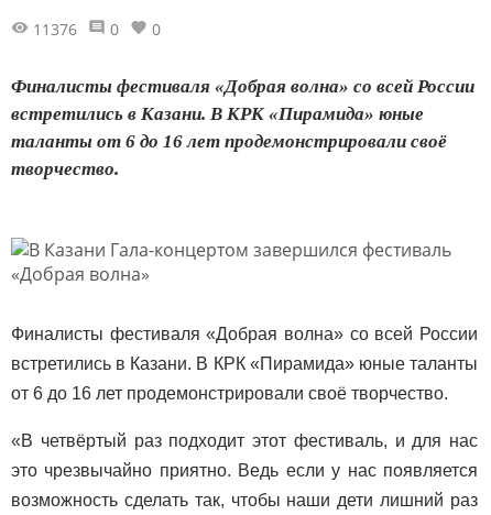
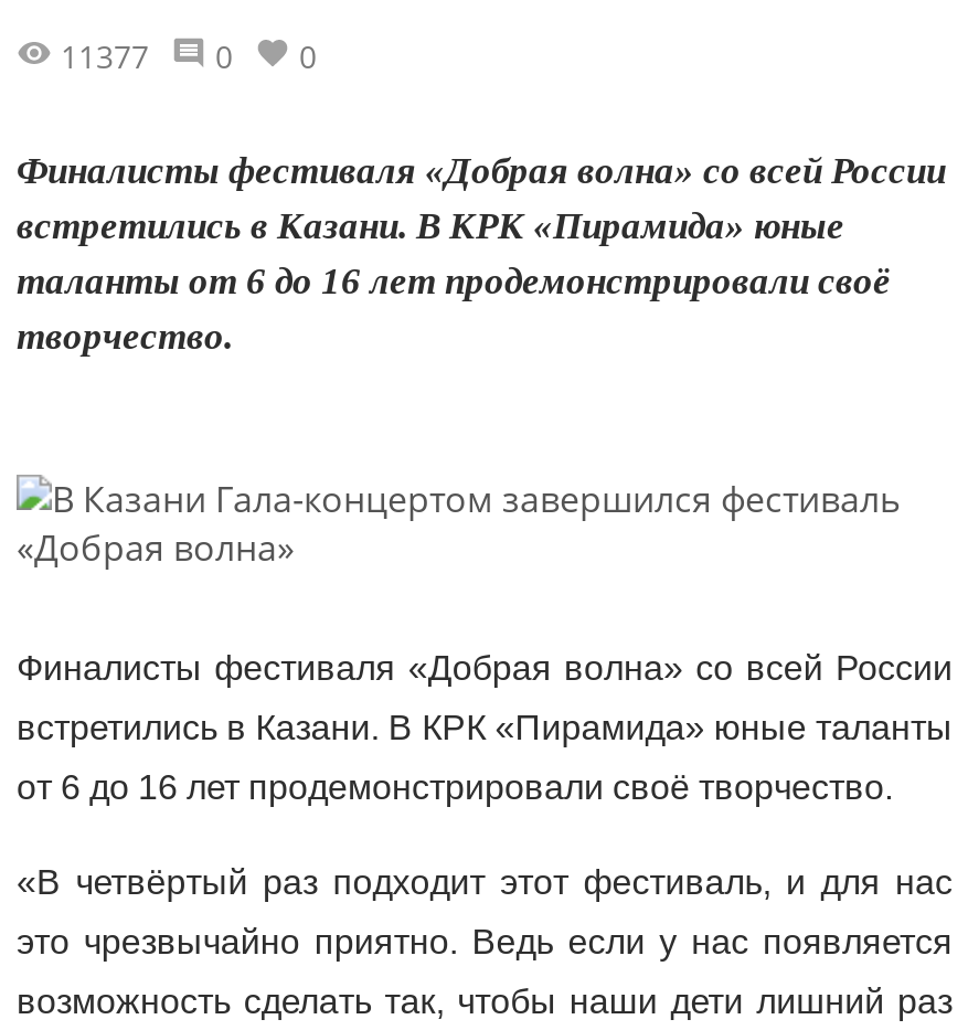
[33,18,161,39] 11376 0 0 -> [61,35,317,77] 11377 0 0

